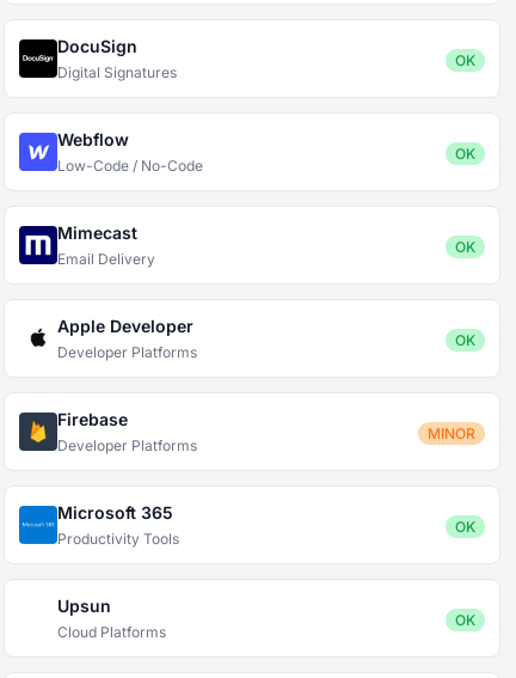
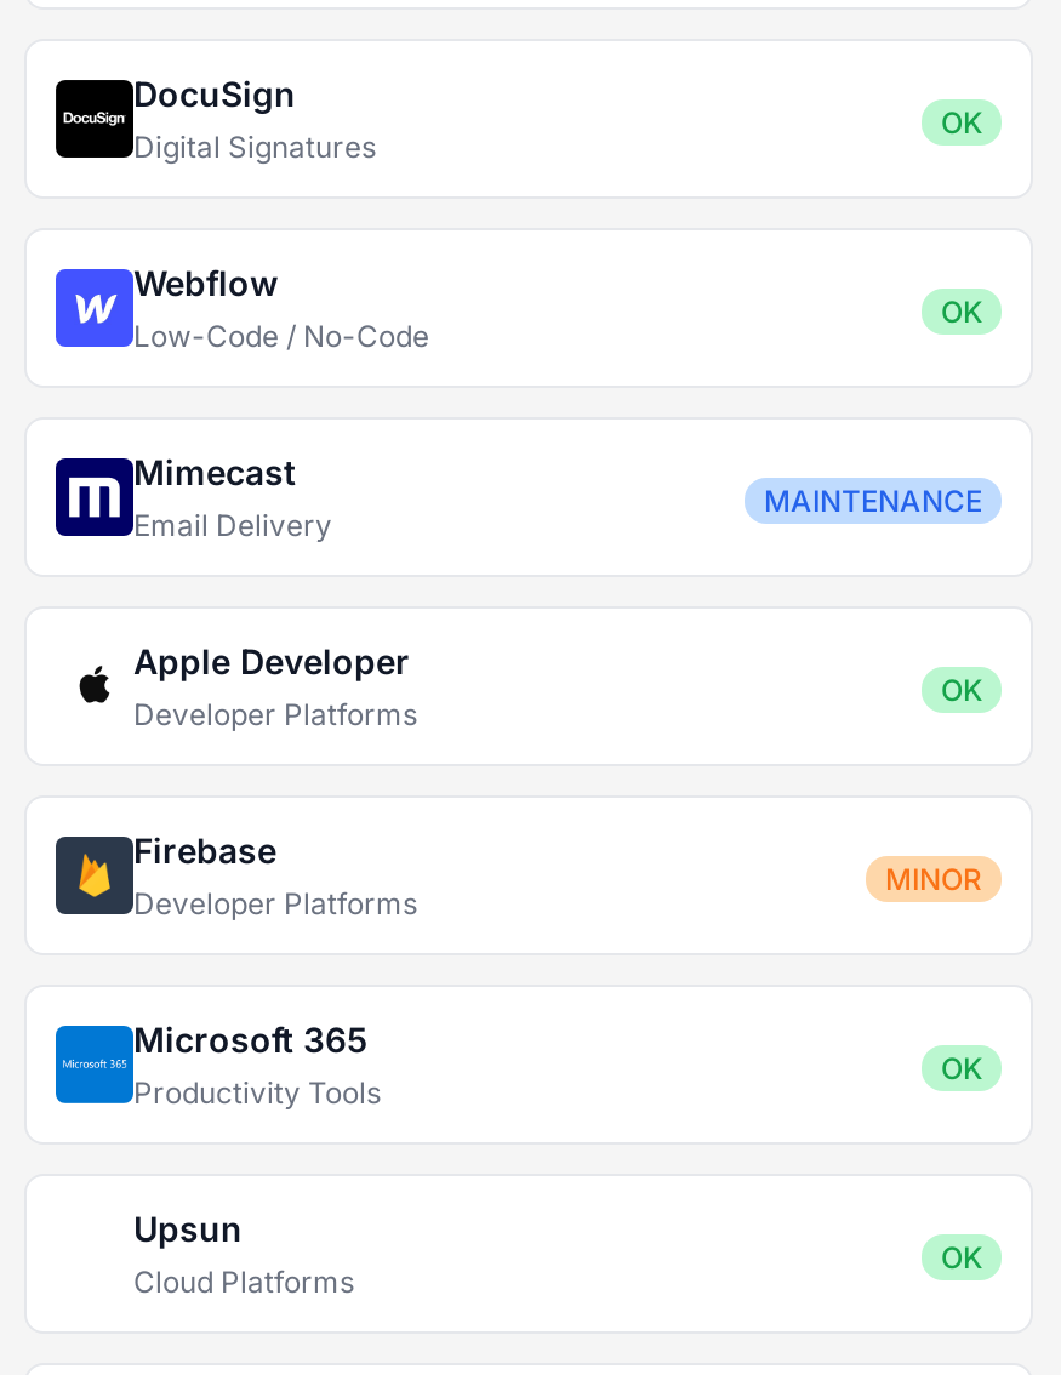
[455,238,475,256] OK -> [764,483,982,519] MAINTENANCE

